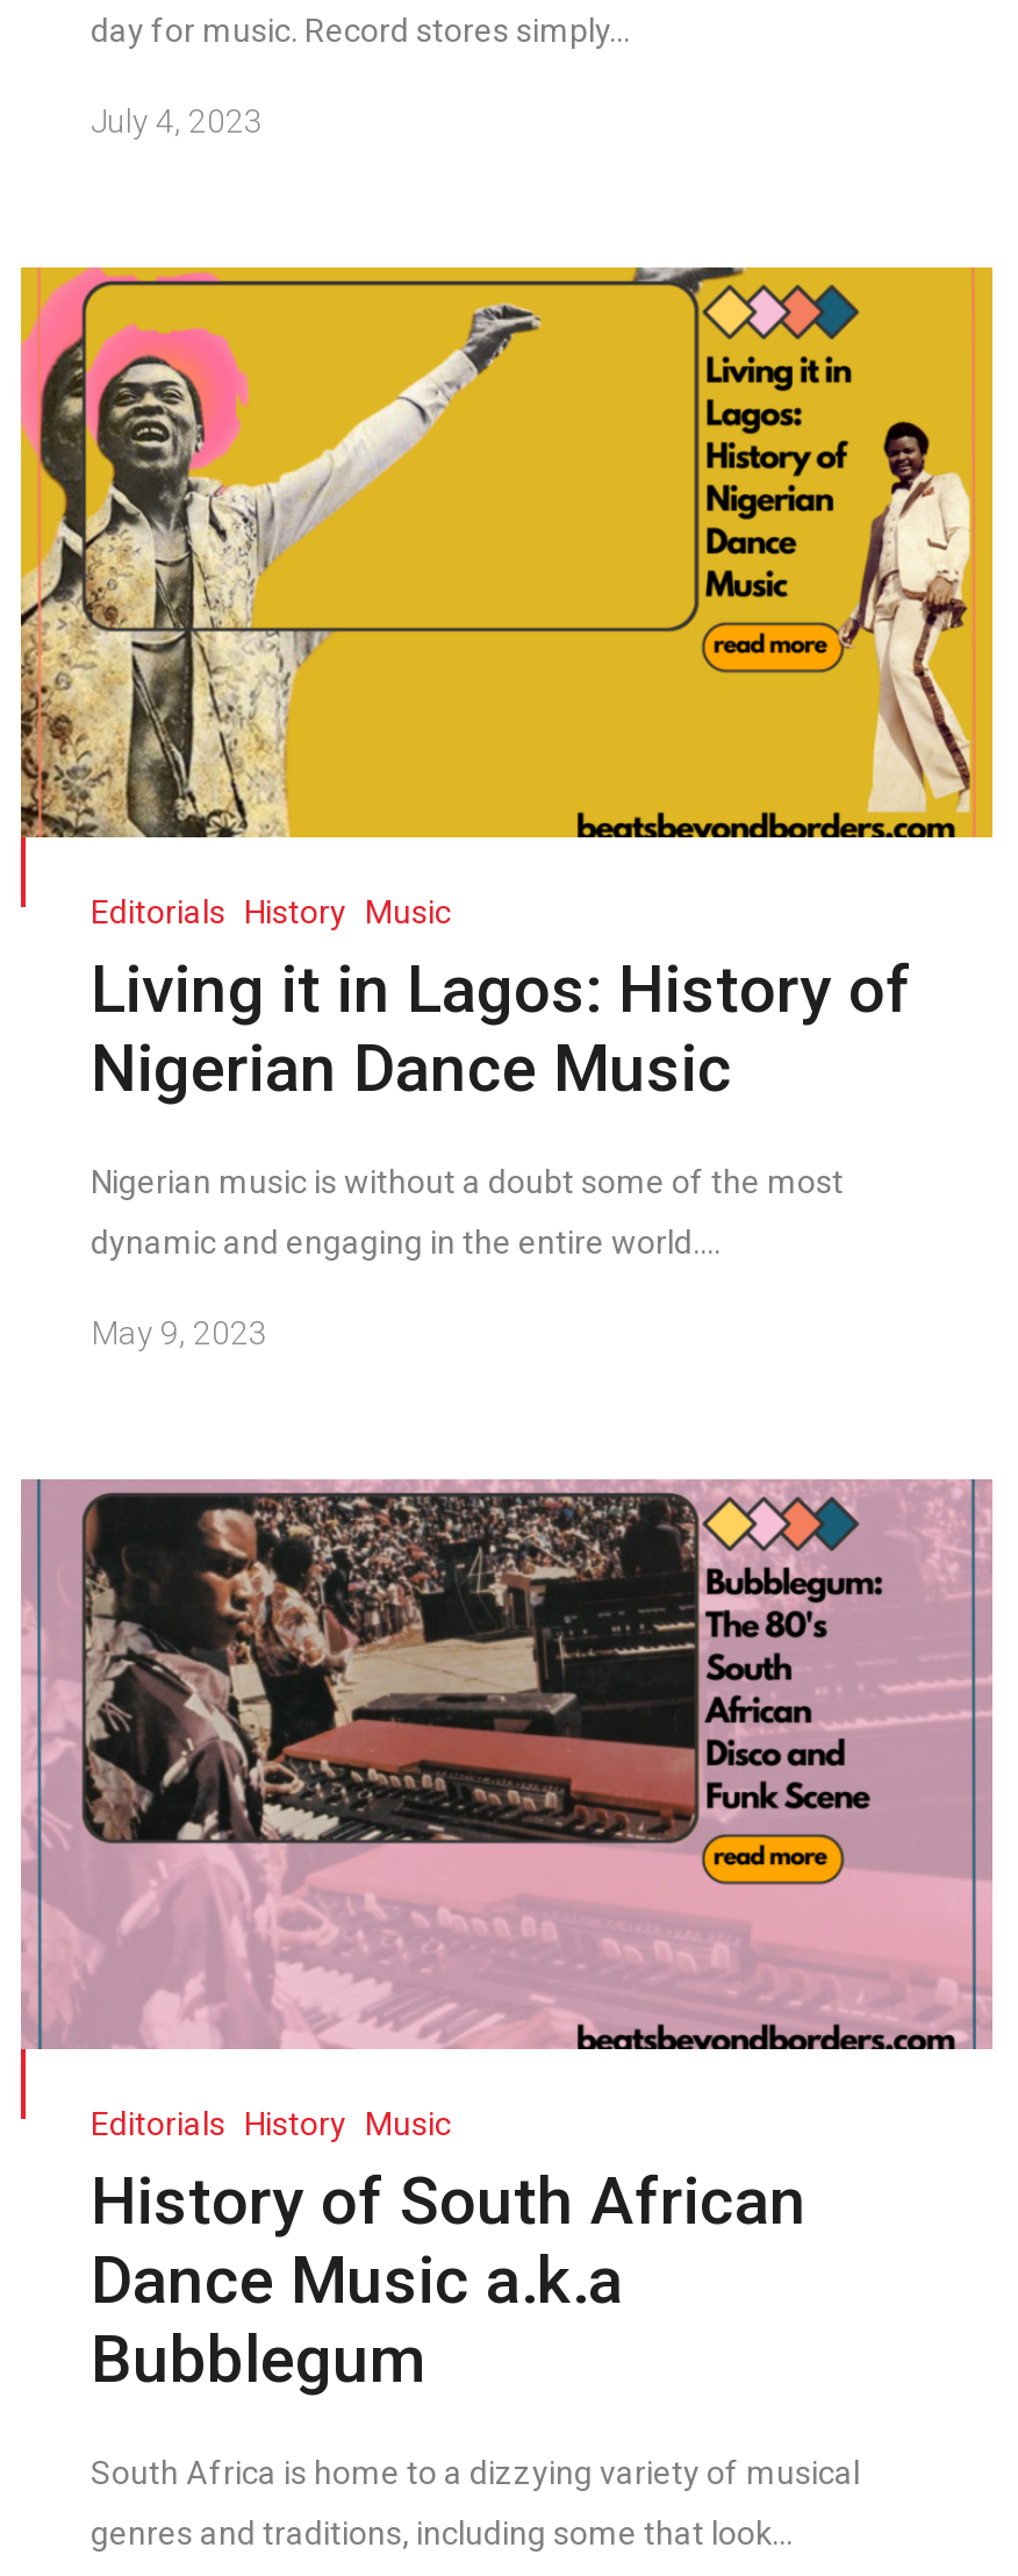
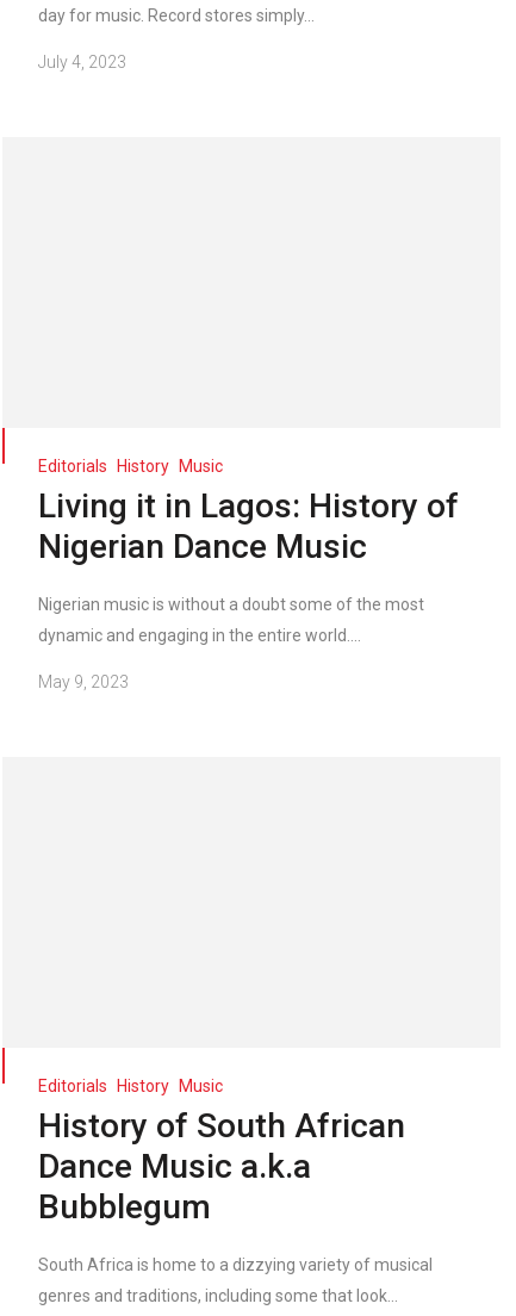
[19,265,995,840] [image] -> none
[21,1477,992,2051] [image] -> none

